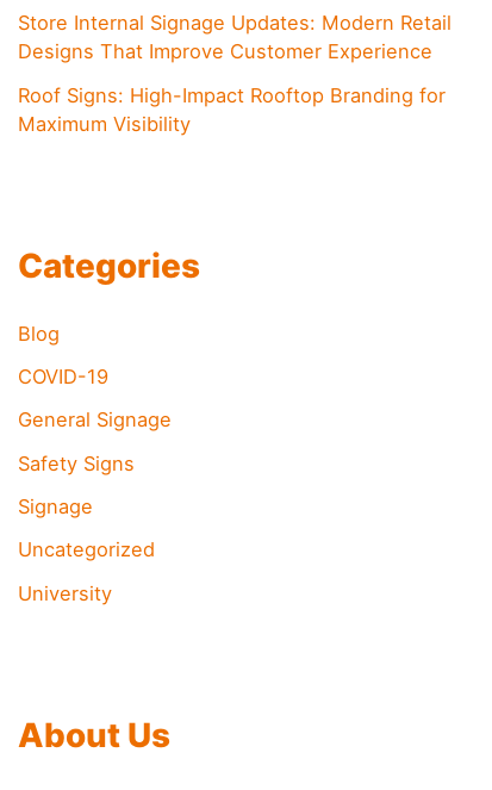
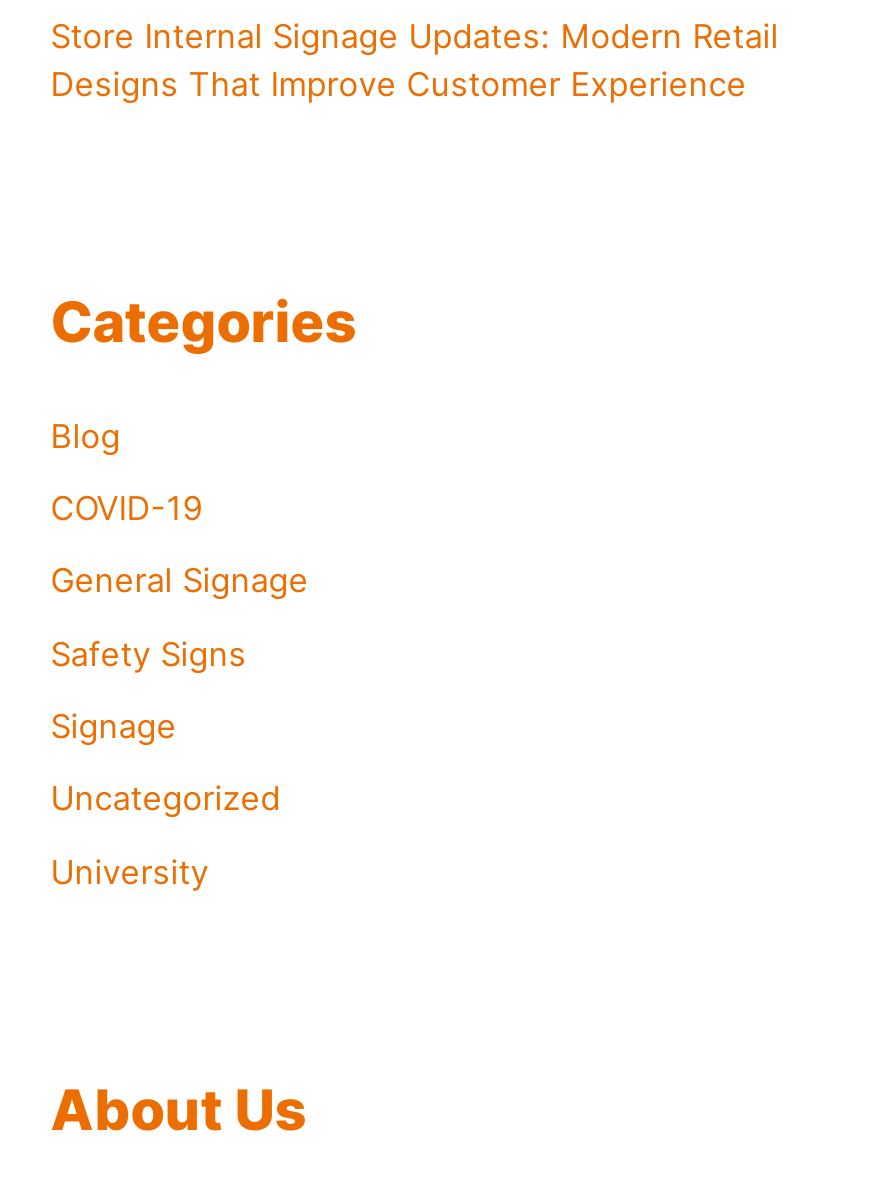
[18,83,446,135] Roof Signs: High-Impact Rooftop Branding for | Maximum Visibility -> none

